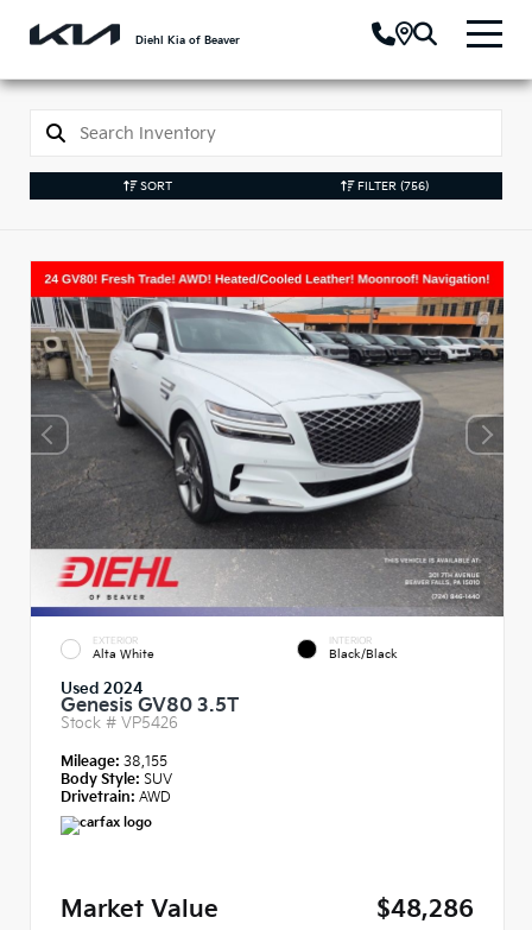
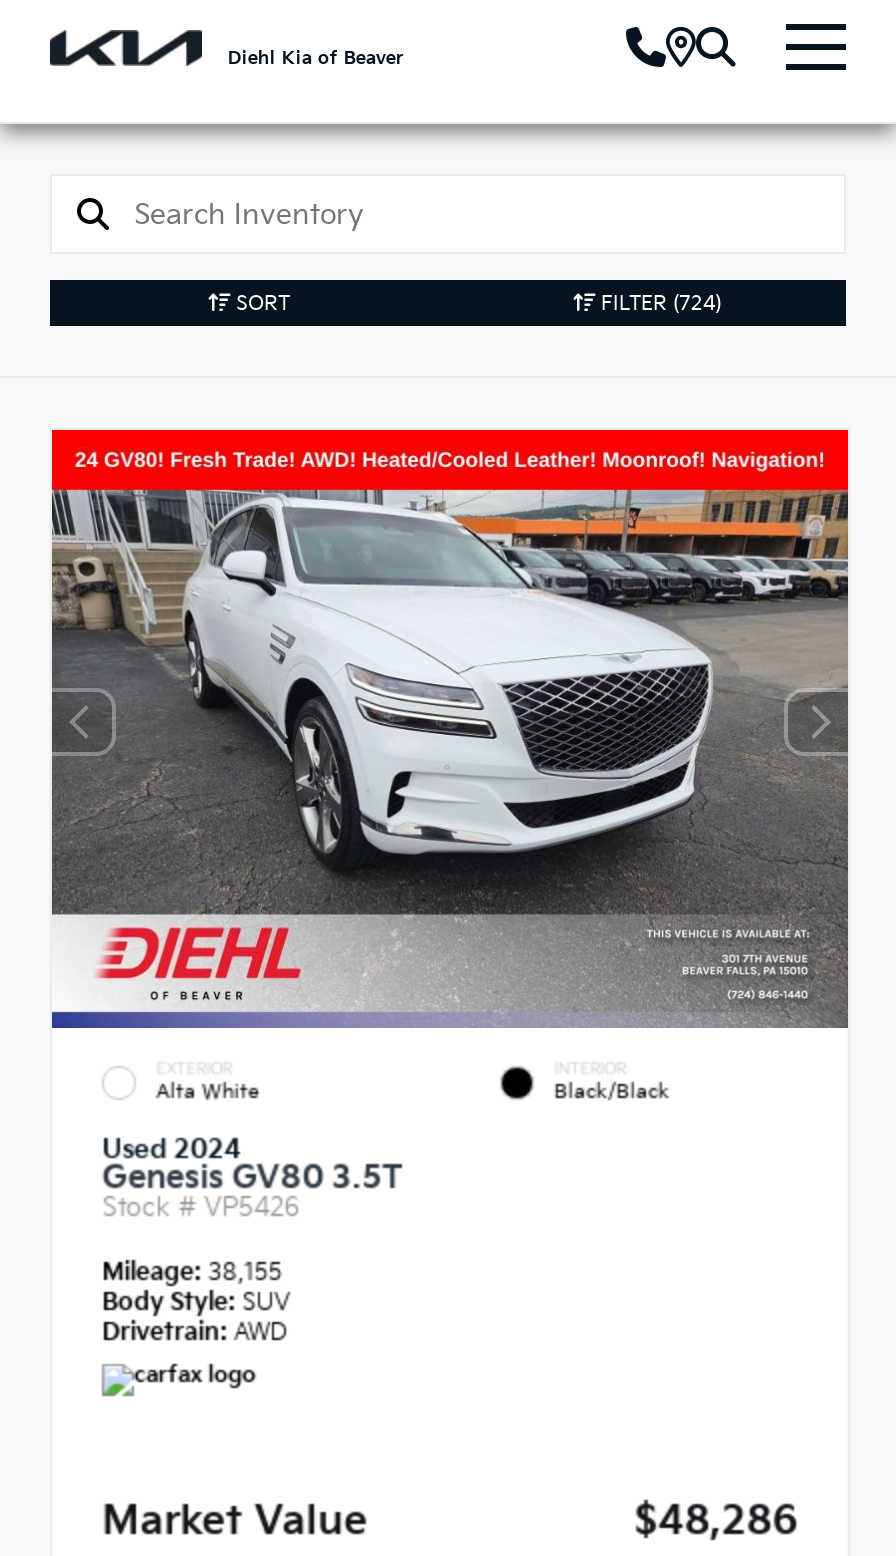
[353,179,428,193] FILTER (756) -> [595,292,721,316] FILTER (724)

